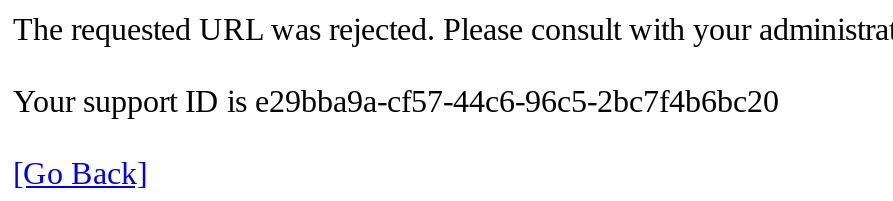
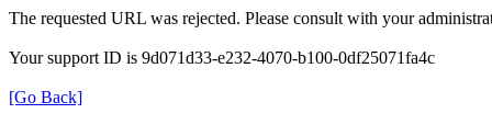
[13,84,779,118] Your support ID is e29bba9a-cf57-44c6-96c5-2bc7f4b6bc20 -> [9,48,435,67] Your support ID is 9d071d33-e232-4070-b100-0df25071fa4c

